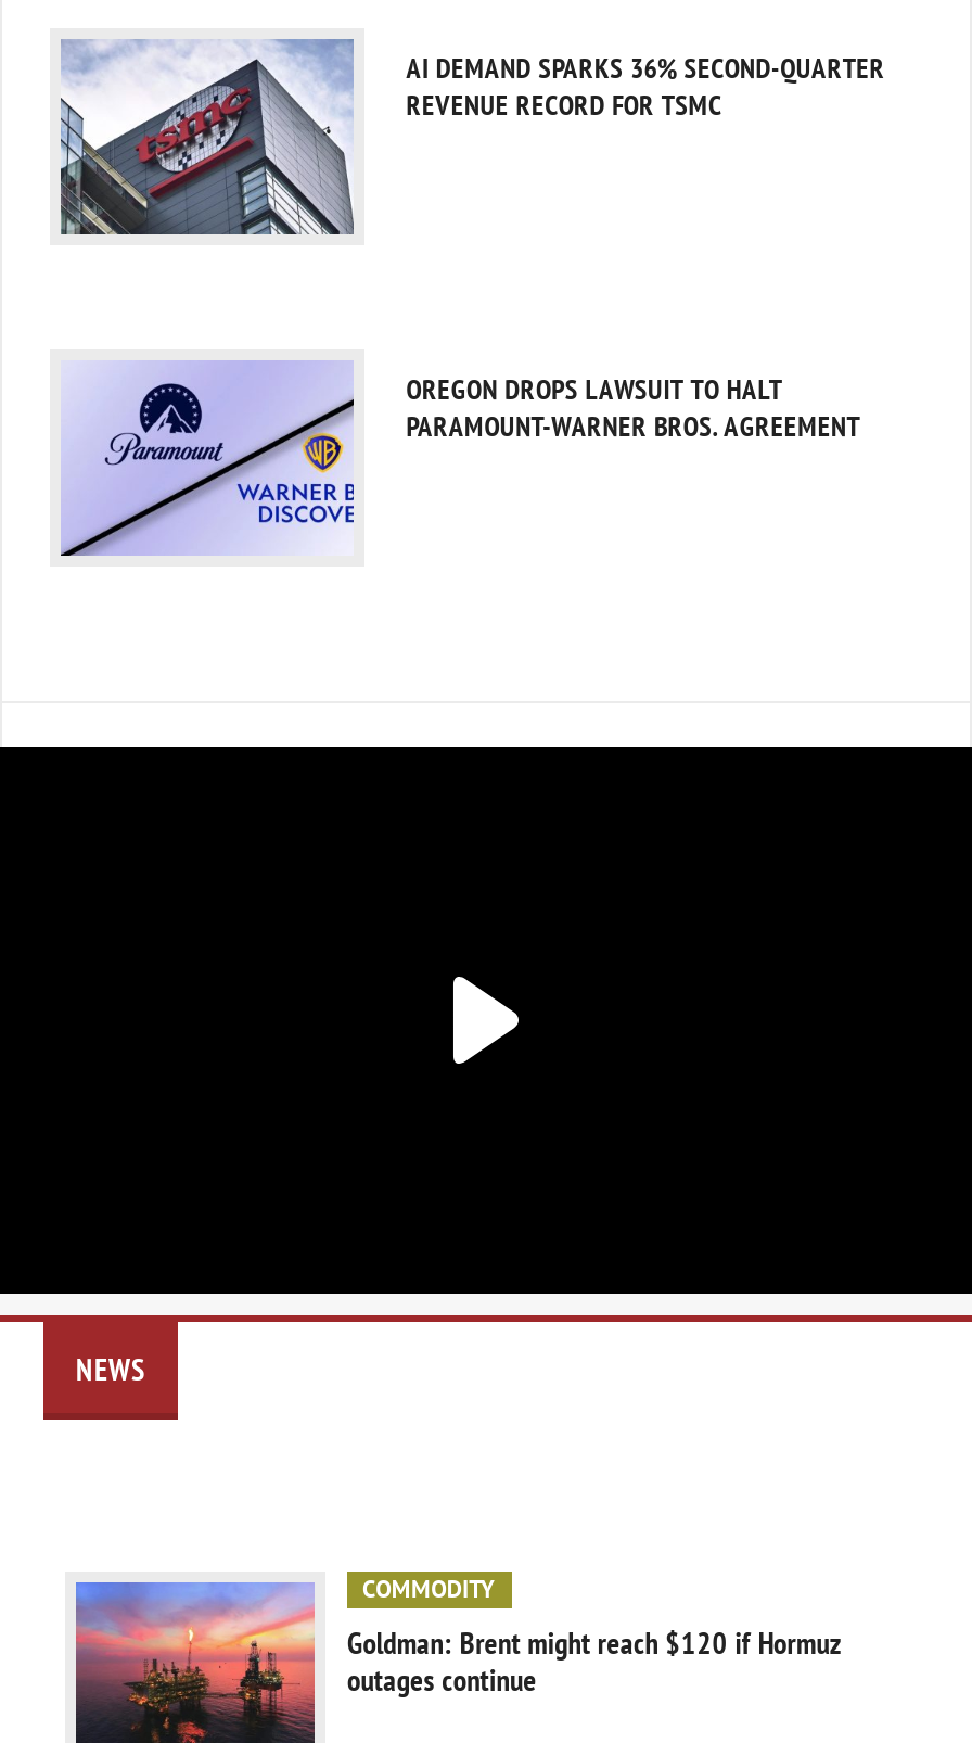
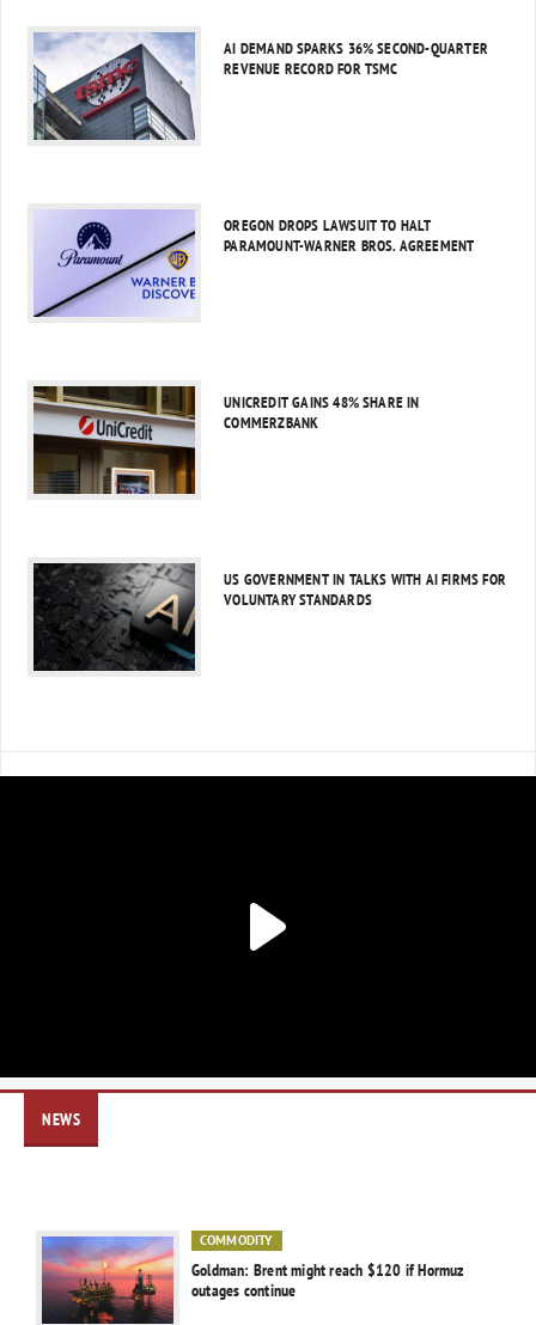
none -> [32,385,419,495] [image] | UNICREDIT GAINS 48% SHARE IN | COMMERZBANK
none -> [32,562,506,672] [image] | US GOVERNMENT IN TALKS WITH AI FIRMS FOR | VOLUNTARY STANDARDS

